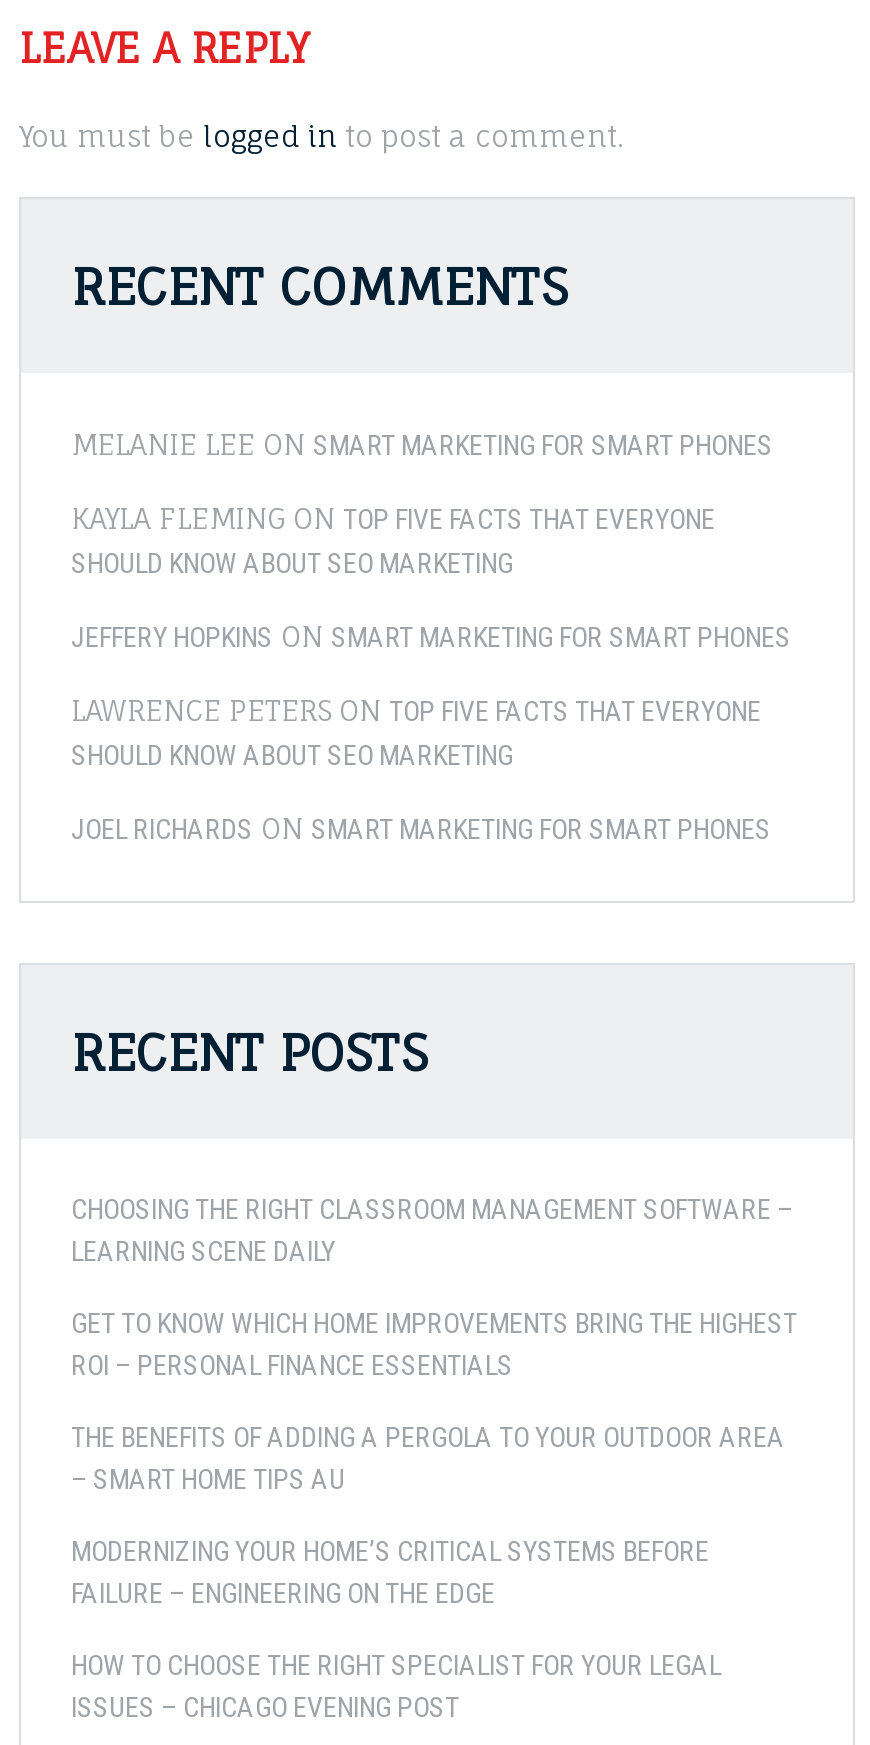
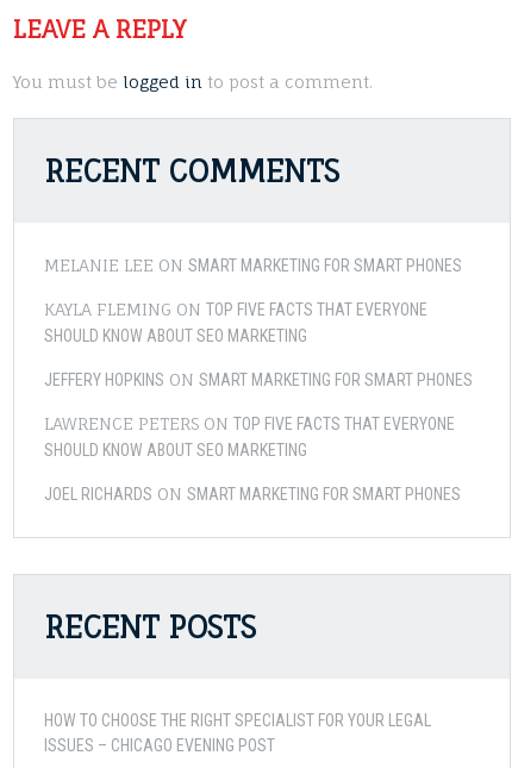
[71,1193,797,1609] CHOOSING THE RIGHT CLASSROOM MANAGEMENT SOFTWARE – | LEARNING SCENE DAILY | GET TO KNOW WHICH HOME IMPROVEMENTS BRING THE HIGHEST | ROI – PERSONAL FINANCE ESSENTIALS | THE BENEFITS OF ADDING A PERGOLA TO YOUR OUTDOOR AREA | – SMART HOME TIPS AU | MODERNIZING YOUR HOME’S CRITICAL SYSTEMS BEFORE | FAILURE – ENGINEERING ON THE EDGE -> none

